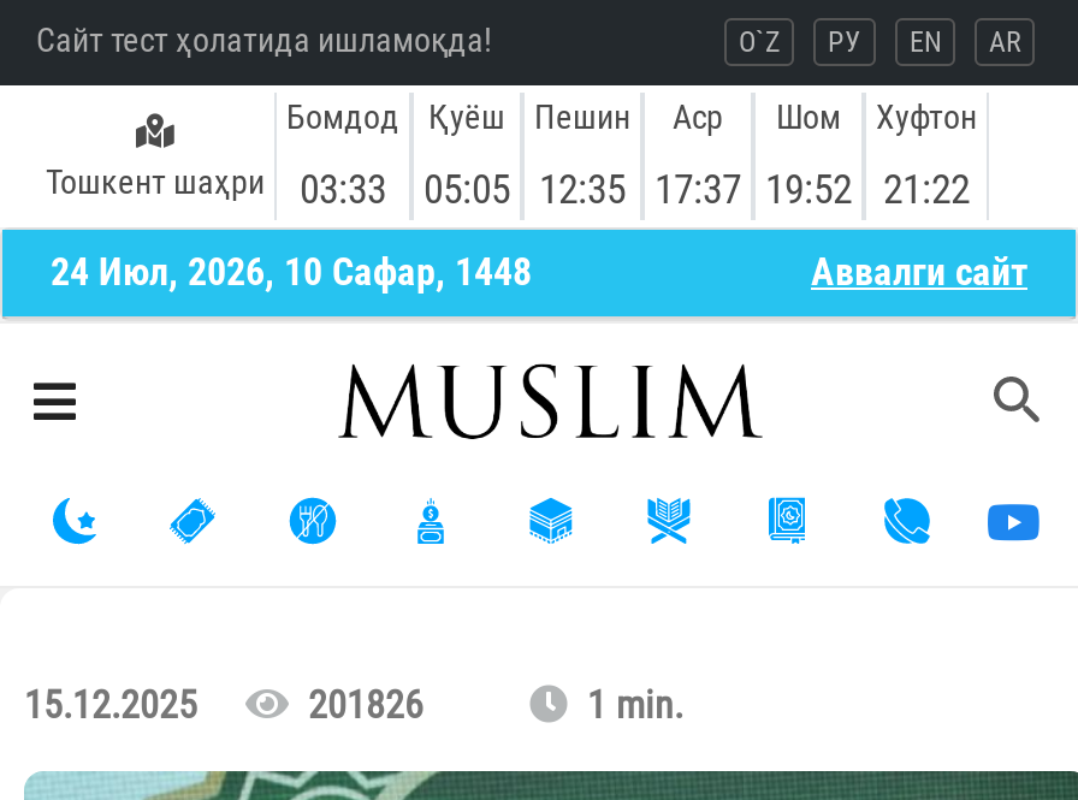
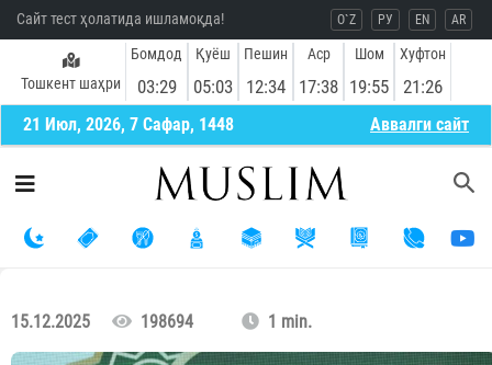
[300,165,386,213] 03:33 -> [137,76,176,98] 03:29
[423,165,510,213] 05:05 -> [193,76,233,98] 05:03
[539,165,626,213] 12:35 -> [246,76,286,98] 12:34
[654,165,741,213] 17:37 -> [299,76,338,98] 17:38
[765,165,852,213] 19:52 -> [349,76,389,98] 19:55
[883,165,970,213] 21:22 -> [403,76,443,98] 21:26
[51,249,532,295] 24 Июл, 2026, 10 Сафар, 1448 -> [23,114,234,135] 21 Июл, 2026, 7 Сафар, 1448
[24,682,433,728] 15.12.2025 201826 -> [11,311,198,332] 15.12.2025 198694

